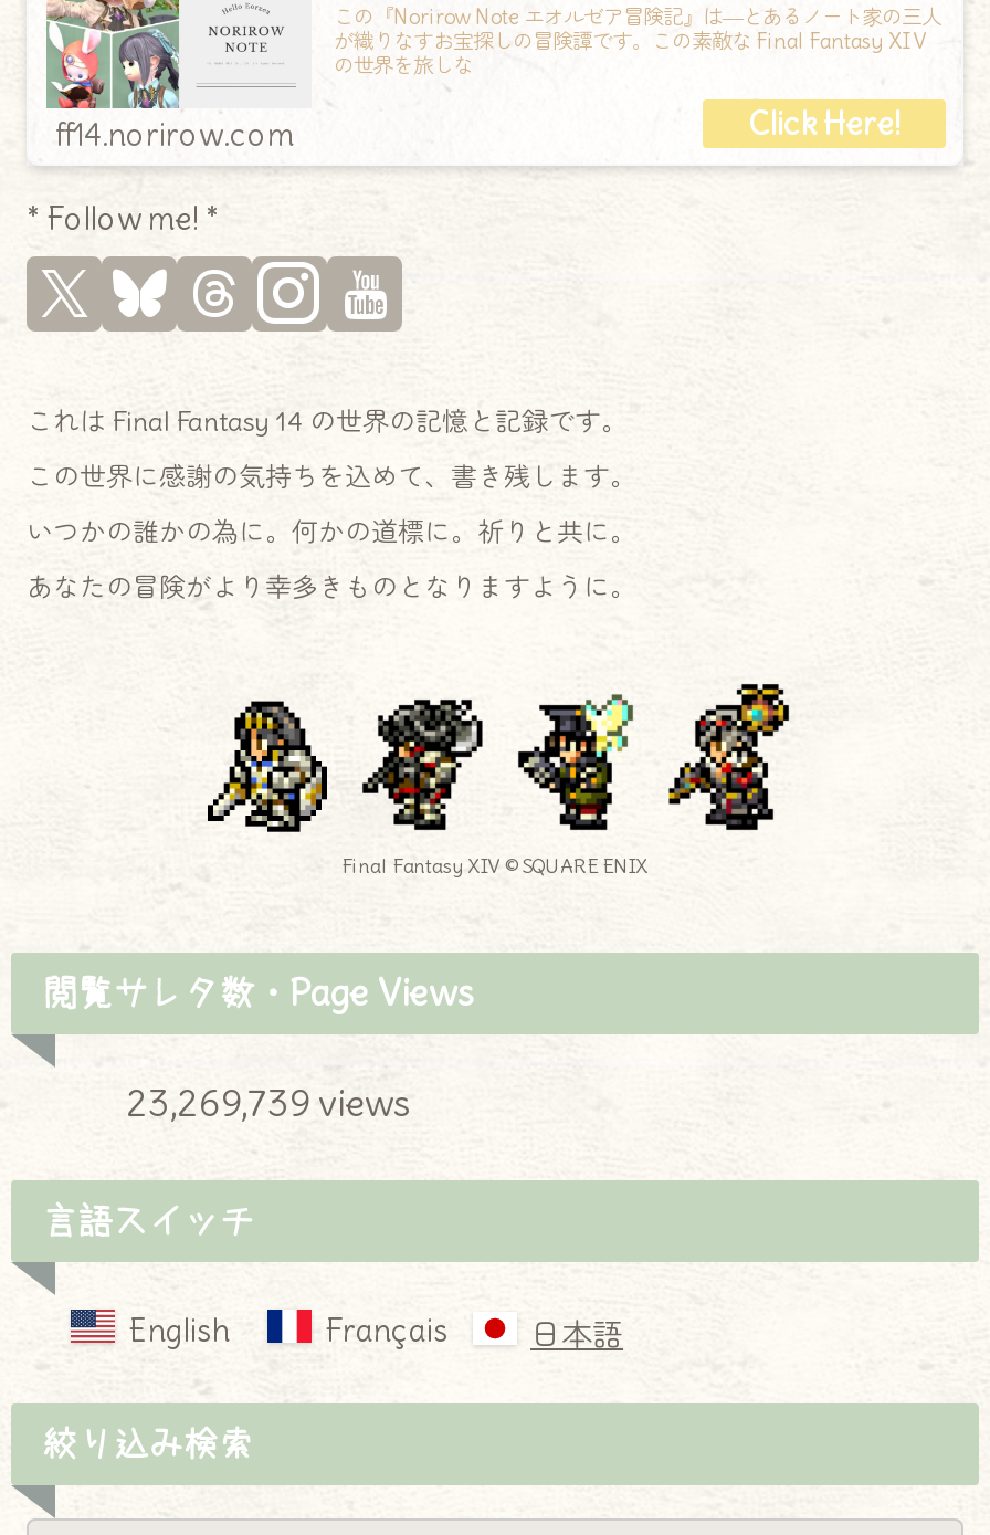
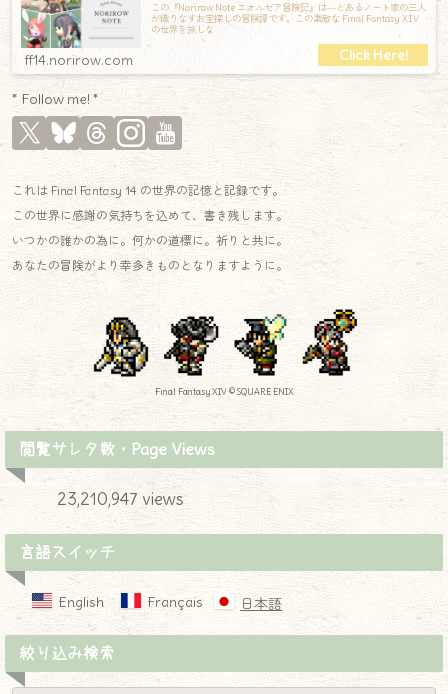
[126,1079,411,1128] 23,269,739 views -> [57,488,184,510] 23,210,947 views

